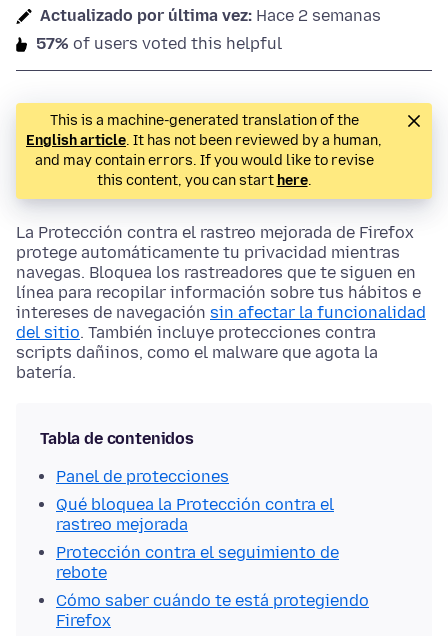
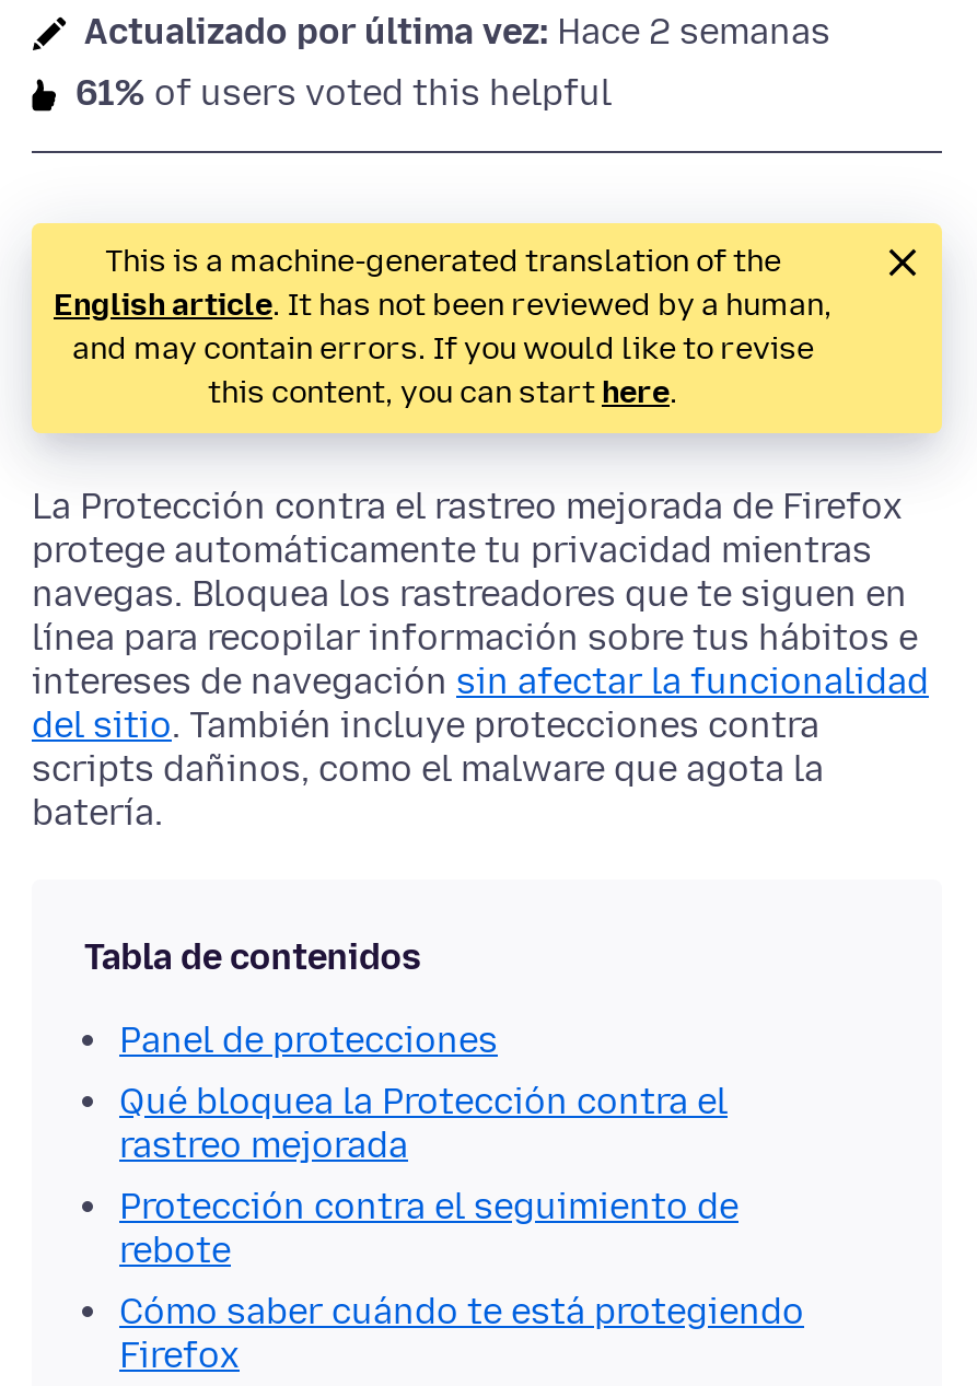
[36,34,282,53] 57% of users voted this helpful -> [75,73,612,114] 61% of users voted this helpful

